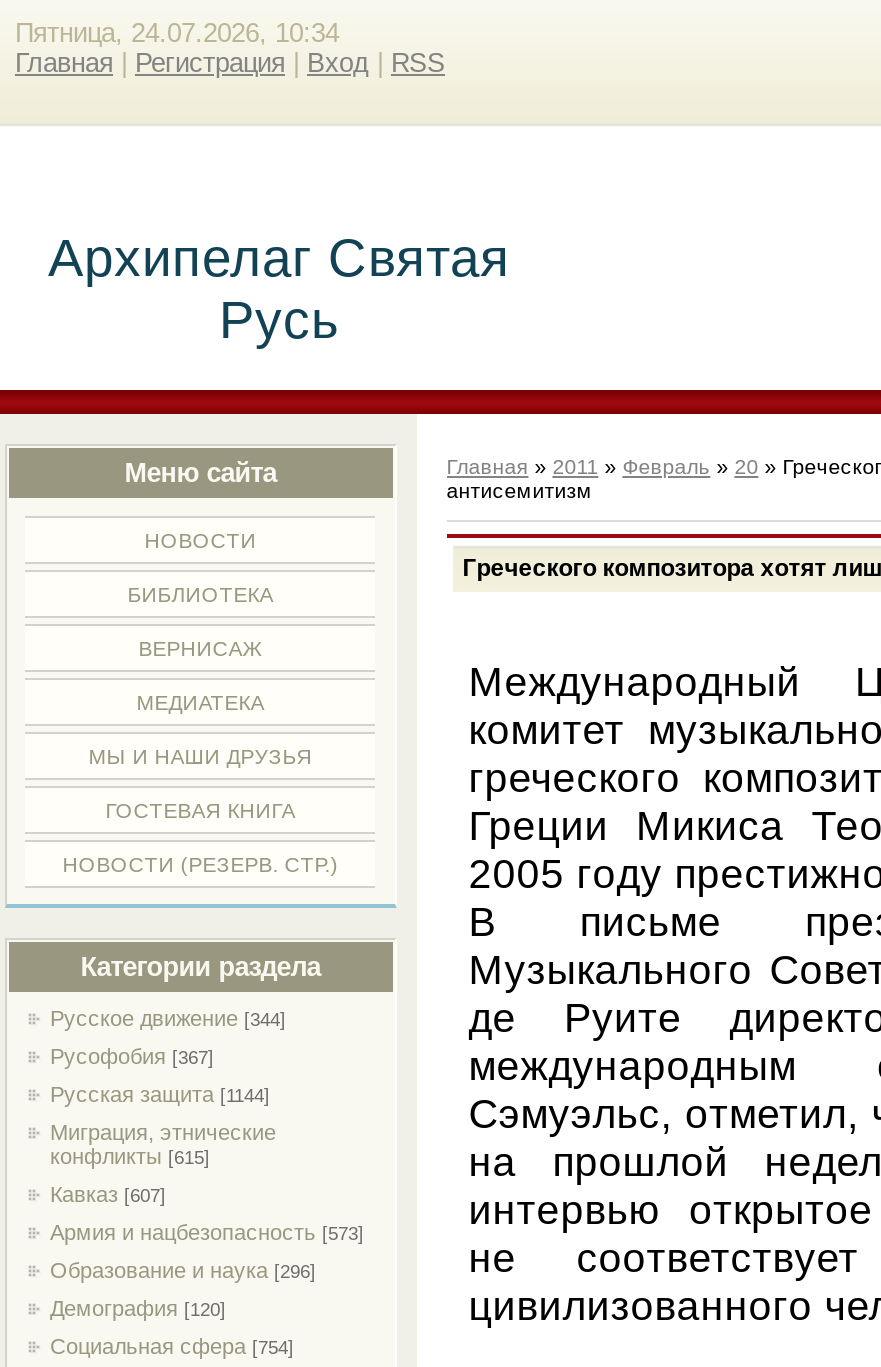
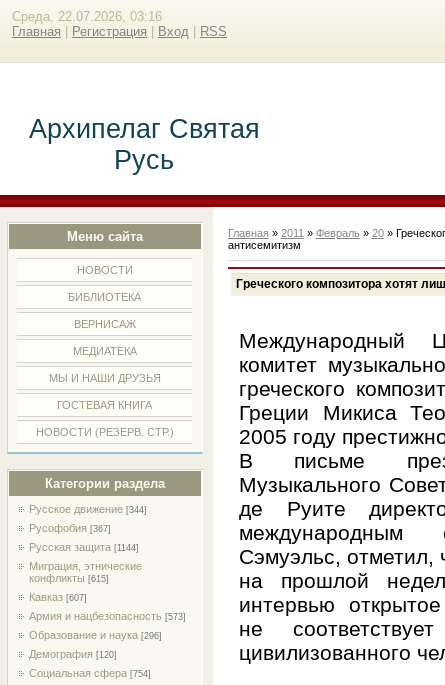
[15,18,339,48] Пятница, 24.07.2026, 10:34 -> [12,9,162,24] Среда, 22.07.2026, 03:16

